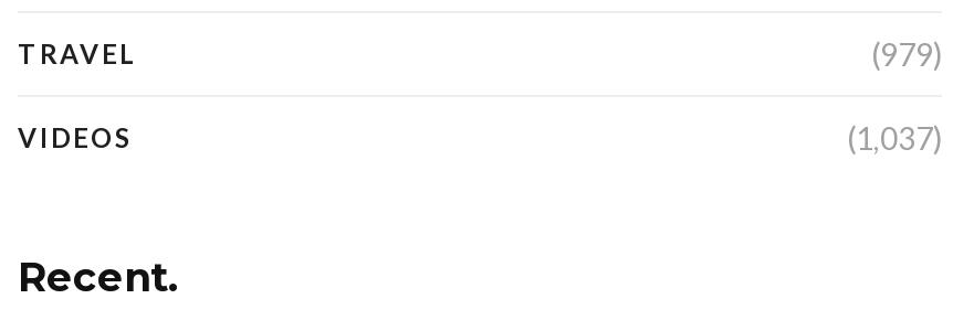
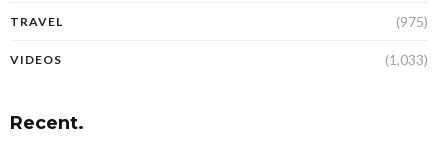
[871,36,942,73] (979) -> [396,13,428,30] (975)
[847,120,942,157] (1,037) -> [385,51,428,68] (1,033)

